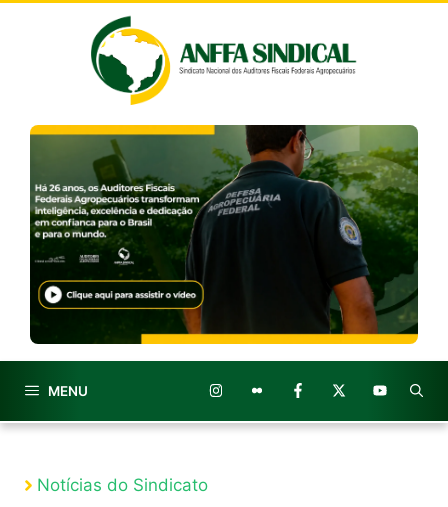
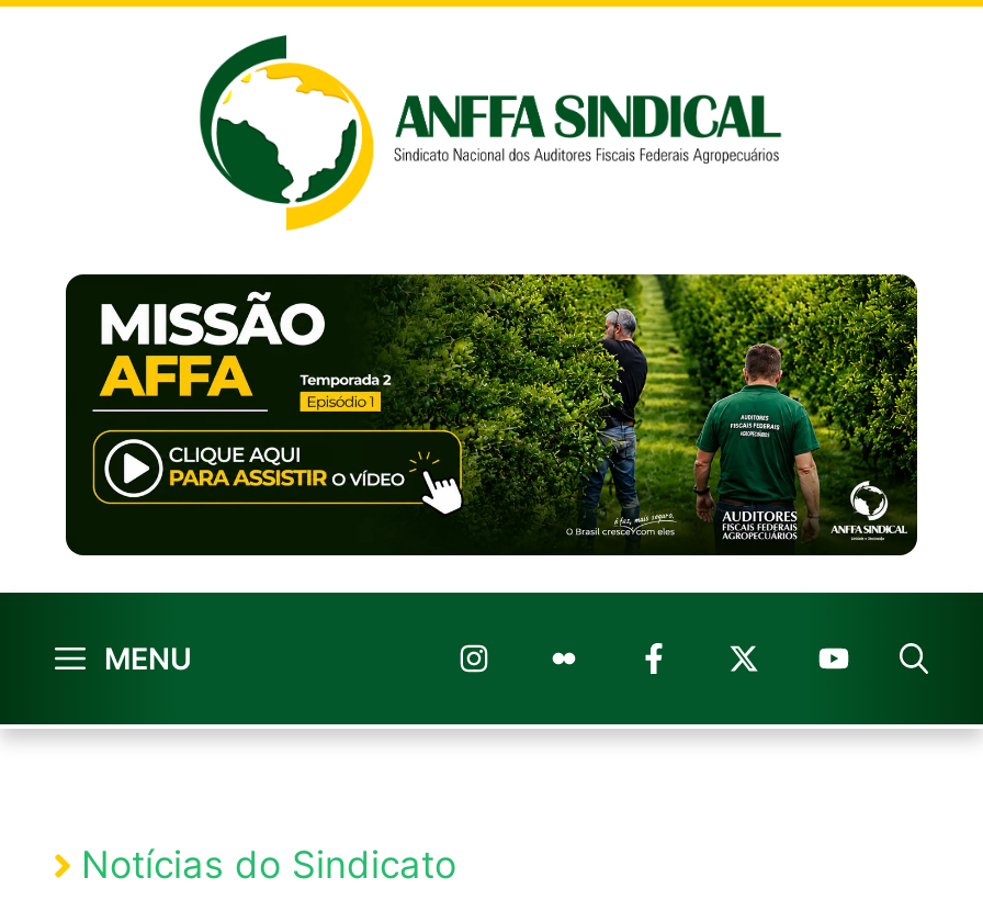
[29,124,419,345] [image] -> [66,272,917,560] [image]

